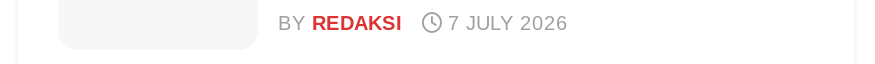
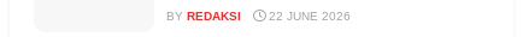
[278,13,568,35] BY REDAKSI 7 JULY 2026 -> [166,10,351,23] BY REDAKSI 22 JUNE 2026

